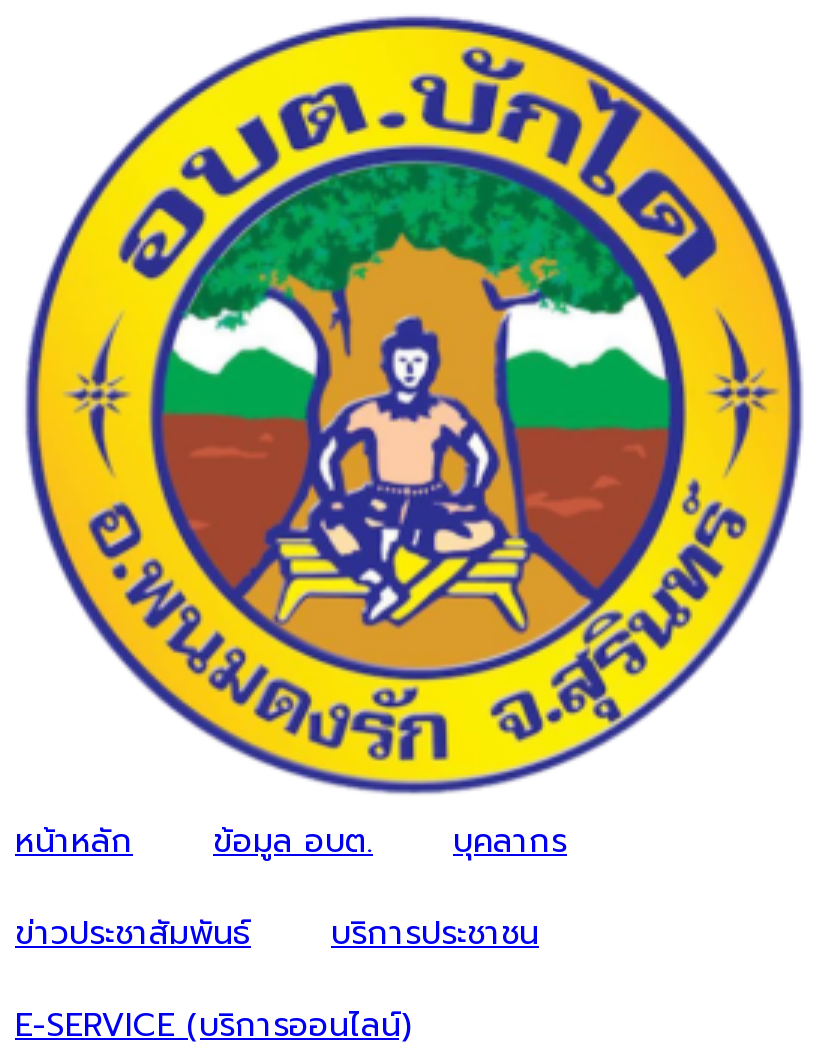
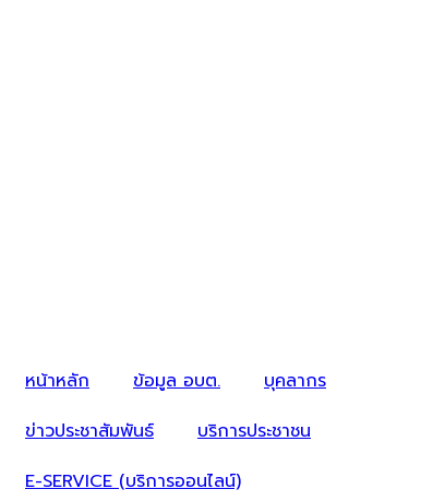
[23,14,803,796] [image] -> none

